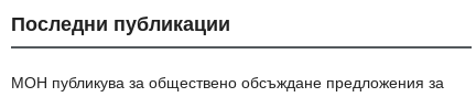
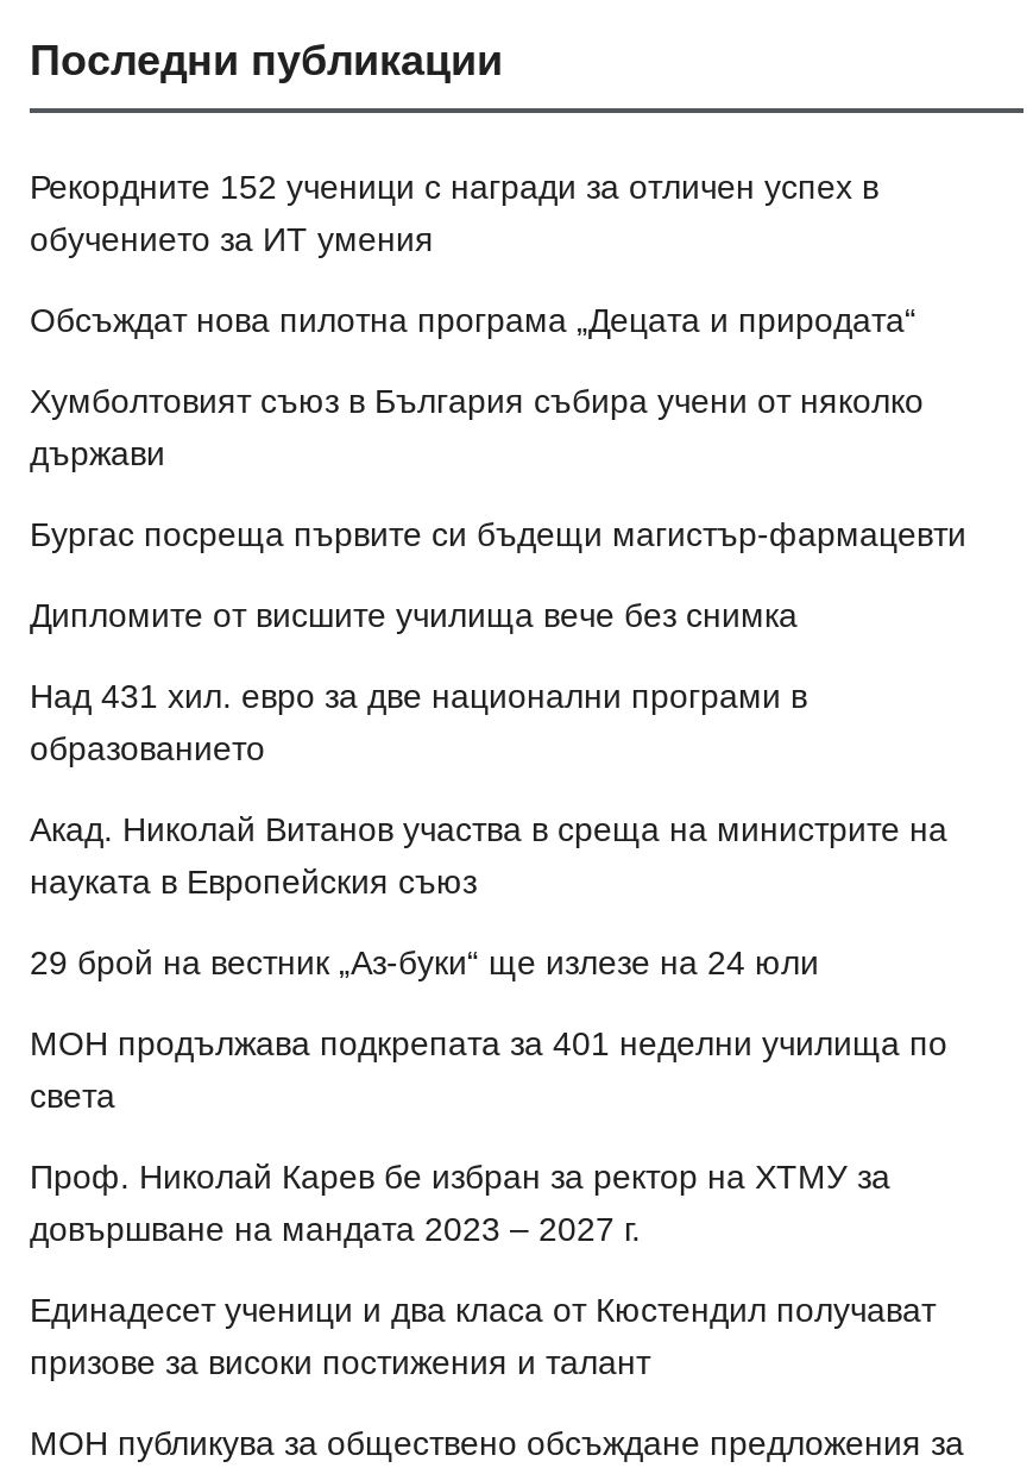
none -> [30,168,966,1381] Рекордните 152 ученици с награди за отличен успех в | обучението за ИТ умения | Обсъждат нова пилотна програма „Децата и природата“ | Хумболтовият съюз в България събира учени от няколко | държави | Бургас посреща първите си бъдещи магистър-фармацевти | Дипломите от висшите училища вече без снимка | Над 431 хил. евро за две национални програми в | образованието | Акад. Николай Витанов участва в среща на министрите на | науката в Европейския съюз | 29 брой на вестник „Аз-буки“ ще излезе на 24 юли | МОН продължава подкрепата за 401 неделни училища по | света | Проф. Николай Карев бе избран за ректор на ХТМУ за | довършване на мандата 2023 – 2027 г. | Единадесет ученици и два класа от Кюстендил получават | призове за високи постижения и талант

